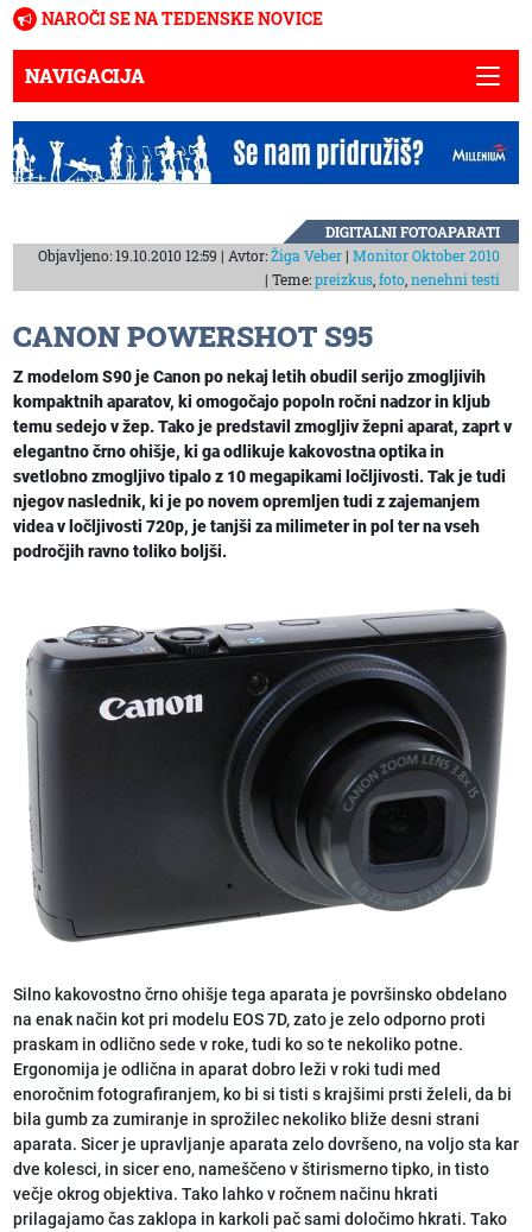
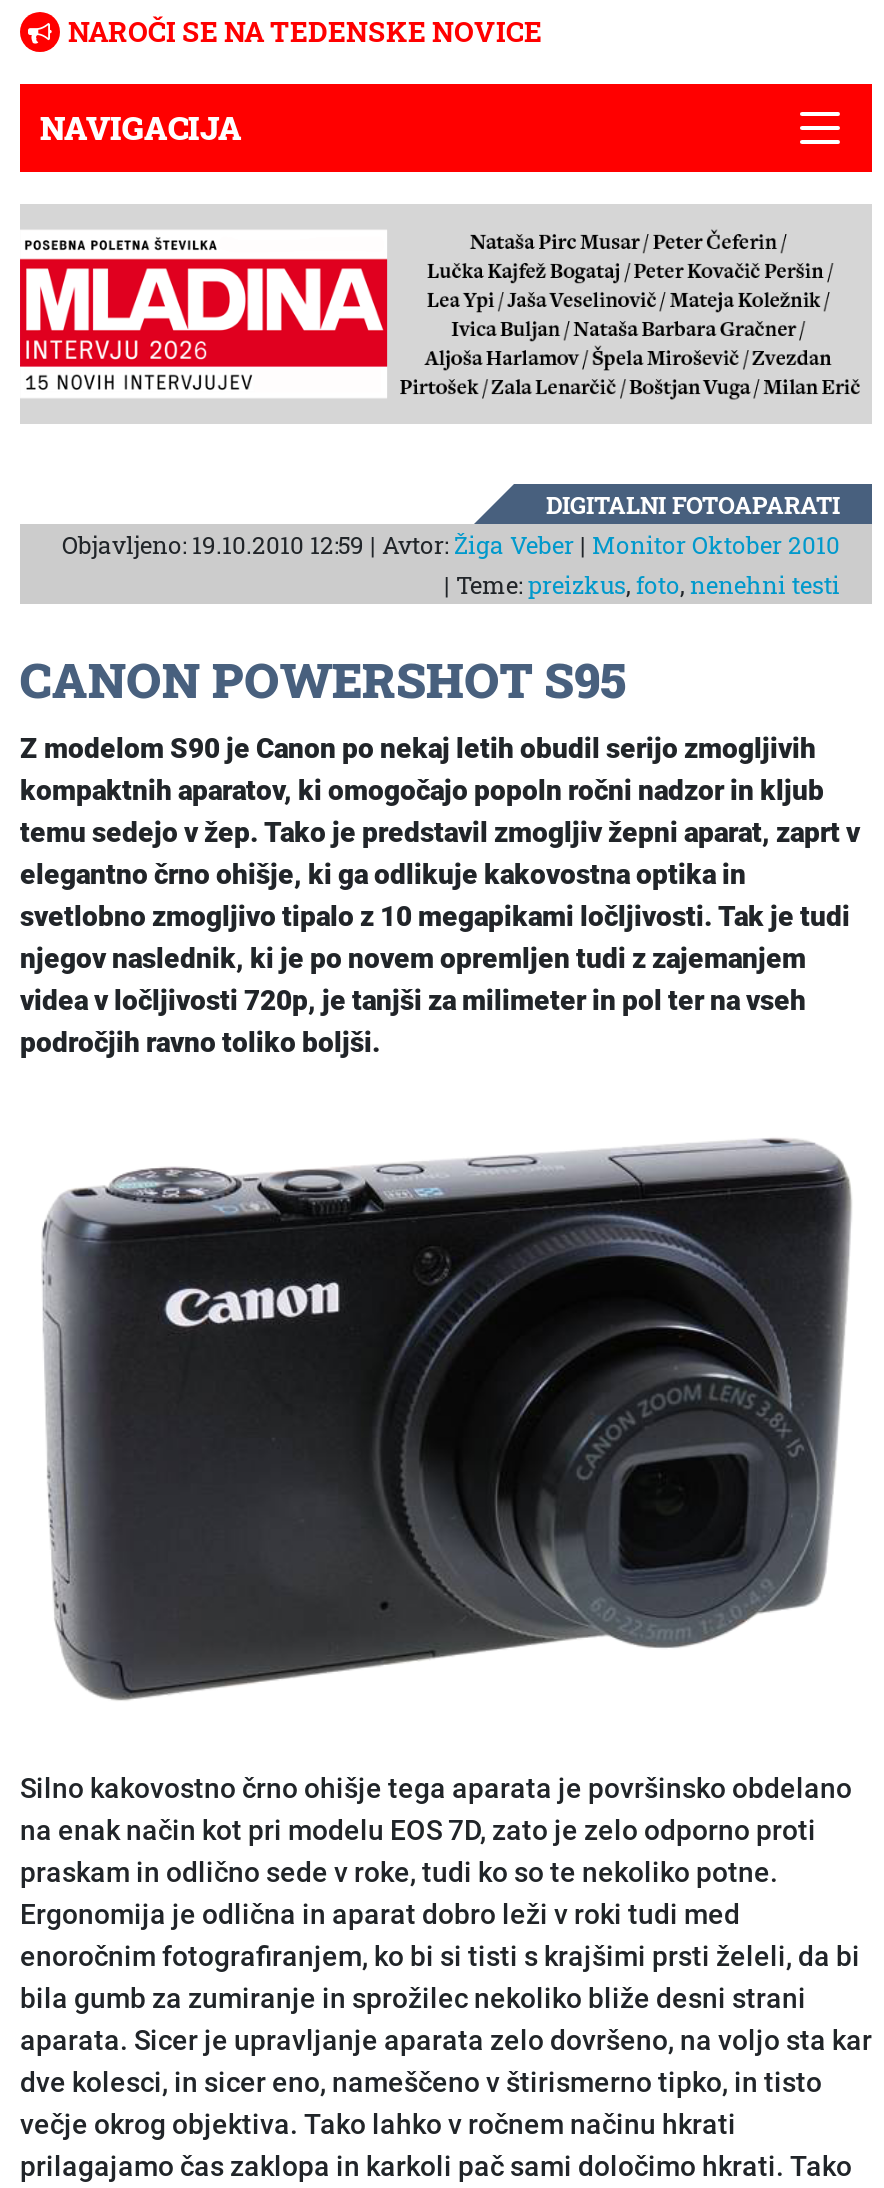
[12,120,520,185] [image] -> [18,204,872,424] [image]

